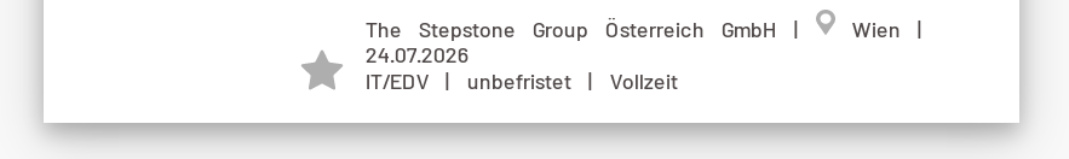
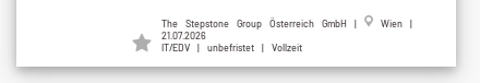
[365,41,469,67] 24.07.2026 -> [161,29,206,41] 21.07.2026

